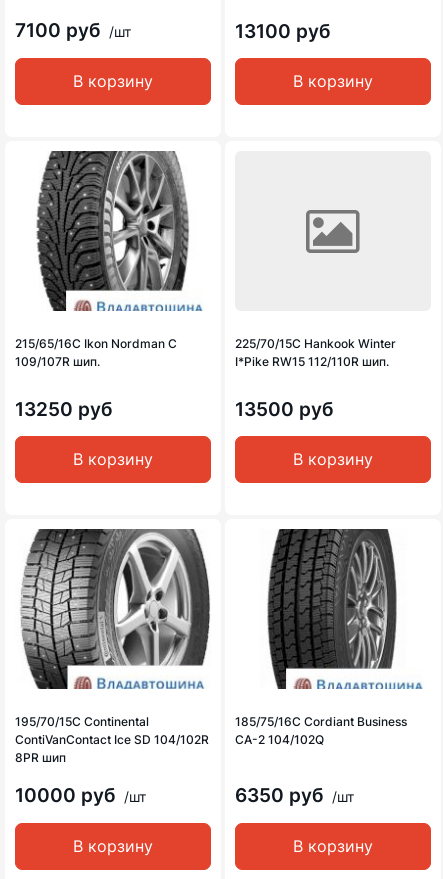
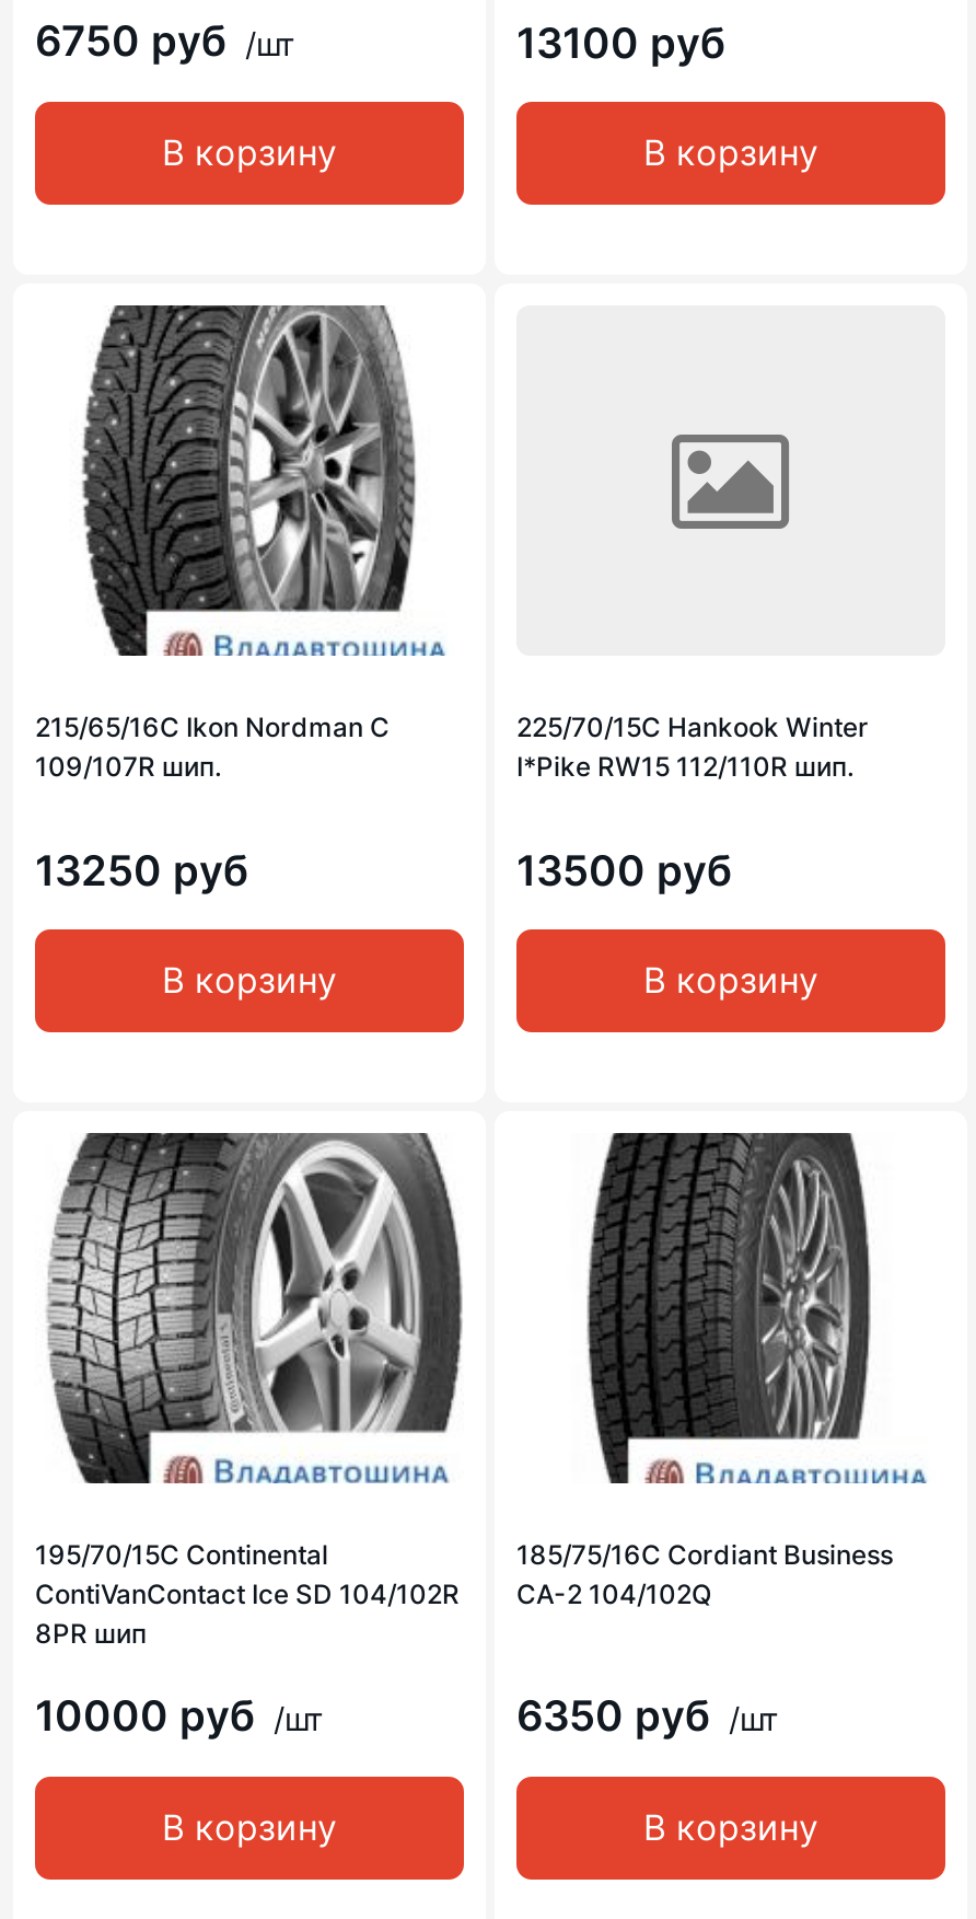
[15,19,131,42] 7100 руб /шт -> [35,16,293,67] 6750 руб /шт

